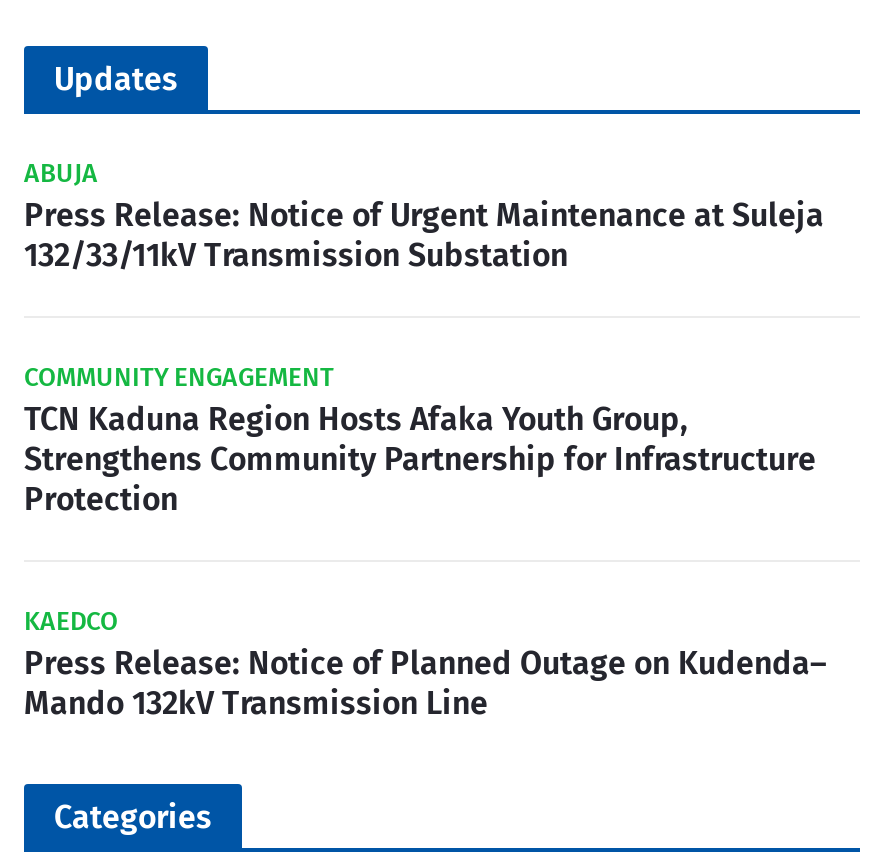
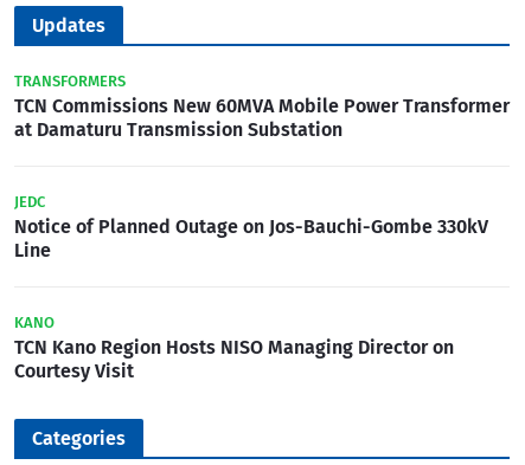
[24,158,824,274] ABUJA | Press Release: Notice of Urgent Maintenance at Suleja | 132/33/11kV Transmission Substation -> [14,72,510,141] TRANSFORMERS | TCN Commissions New 60MVA Mobile Power Transformer | at Damaturu Transmission Substation
[24,362,816,518] COMMUNITY ENGAGEMENT | TCN Kaduna Region Hosts Afaka Youth Group, | Strengthens Community Partnership for Infrastructure | Protection -> [14,193,488,261] JEDC | Notice of Planned Outage on Jos-Bauchi-Gombe 330kV | Line
[24,606,826,722] KAEDCO | Press Release: Notice of Planned Outage on Kudenda– | Mando 132kV Transmission Line -> [14,314,454,382] KANO | TCN Kano Region Hosts NISO Managing Director on | Courtesy Visit

